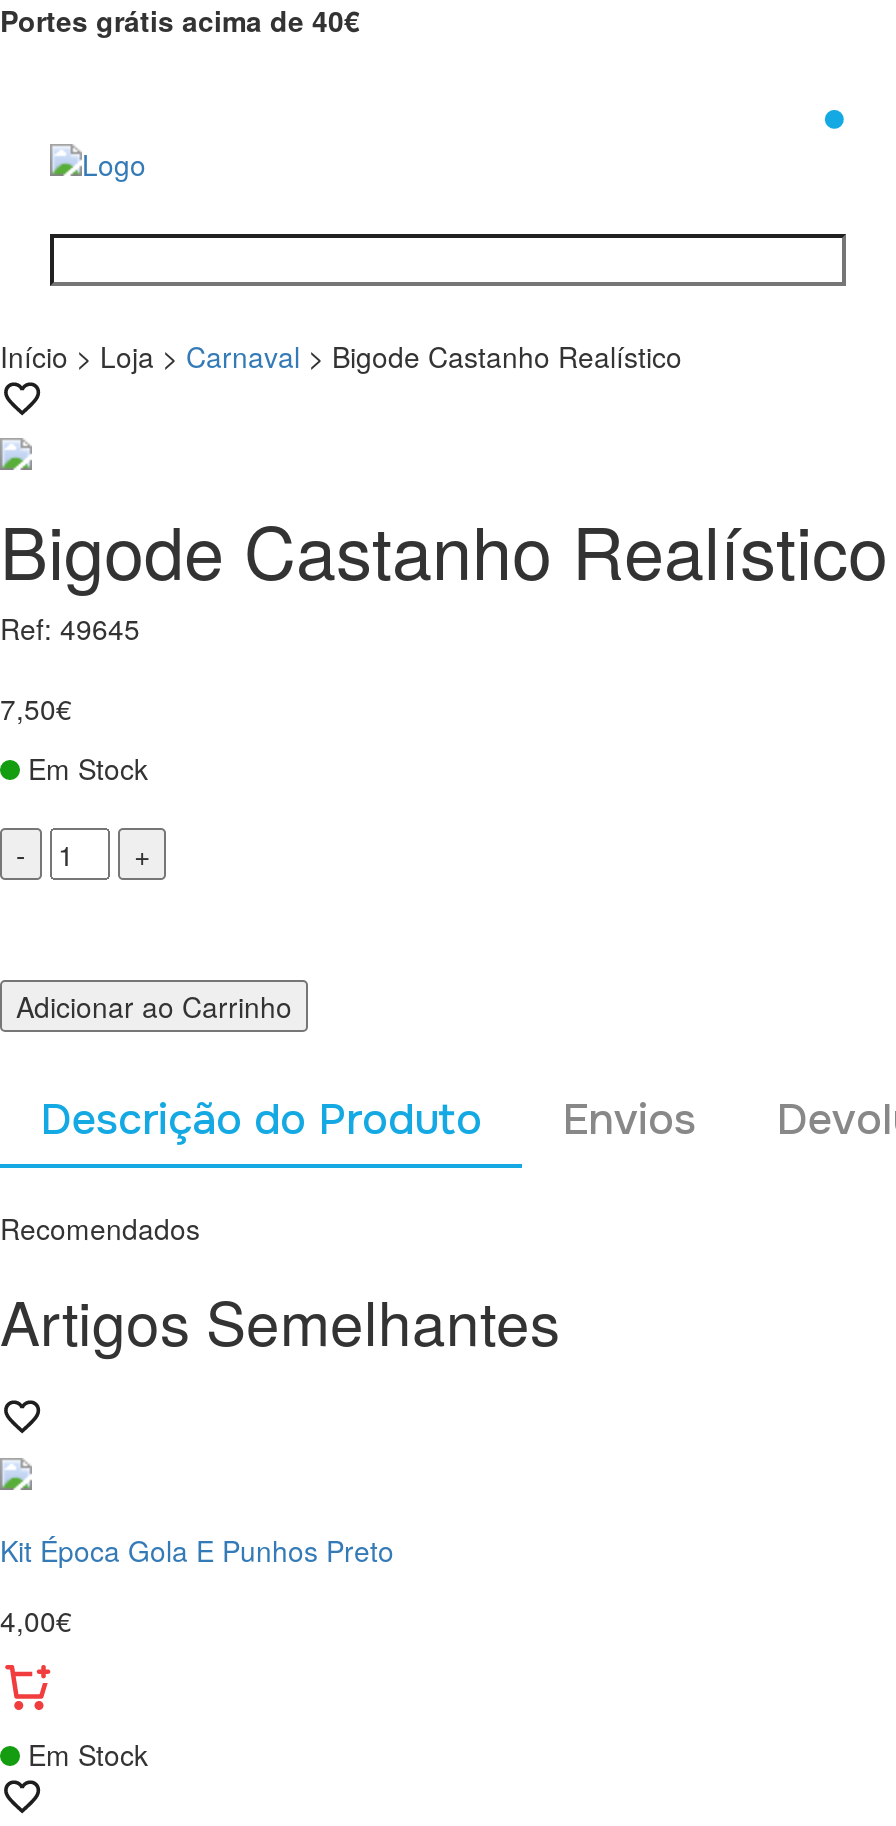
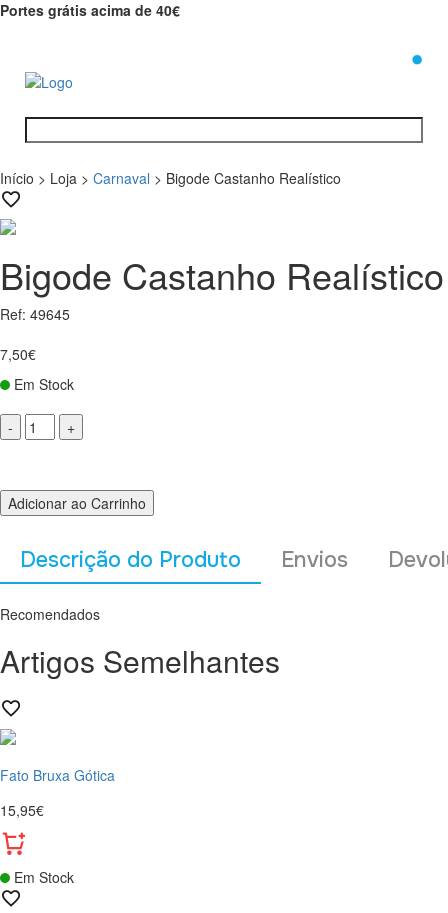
[0,1529,394,1569] Kit Época Gola E Punhos Preto -> [0,765,115,785] Fato Bruxa Gótica
[0,1599,72,1639] 4,00€ -> [0,800,44,820] 15,95€

